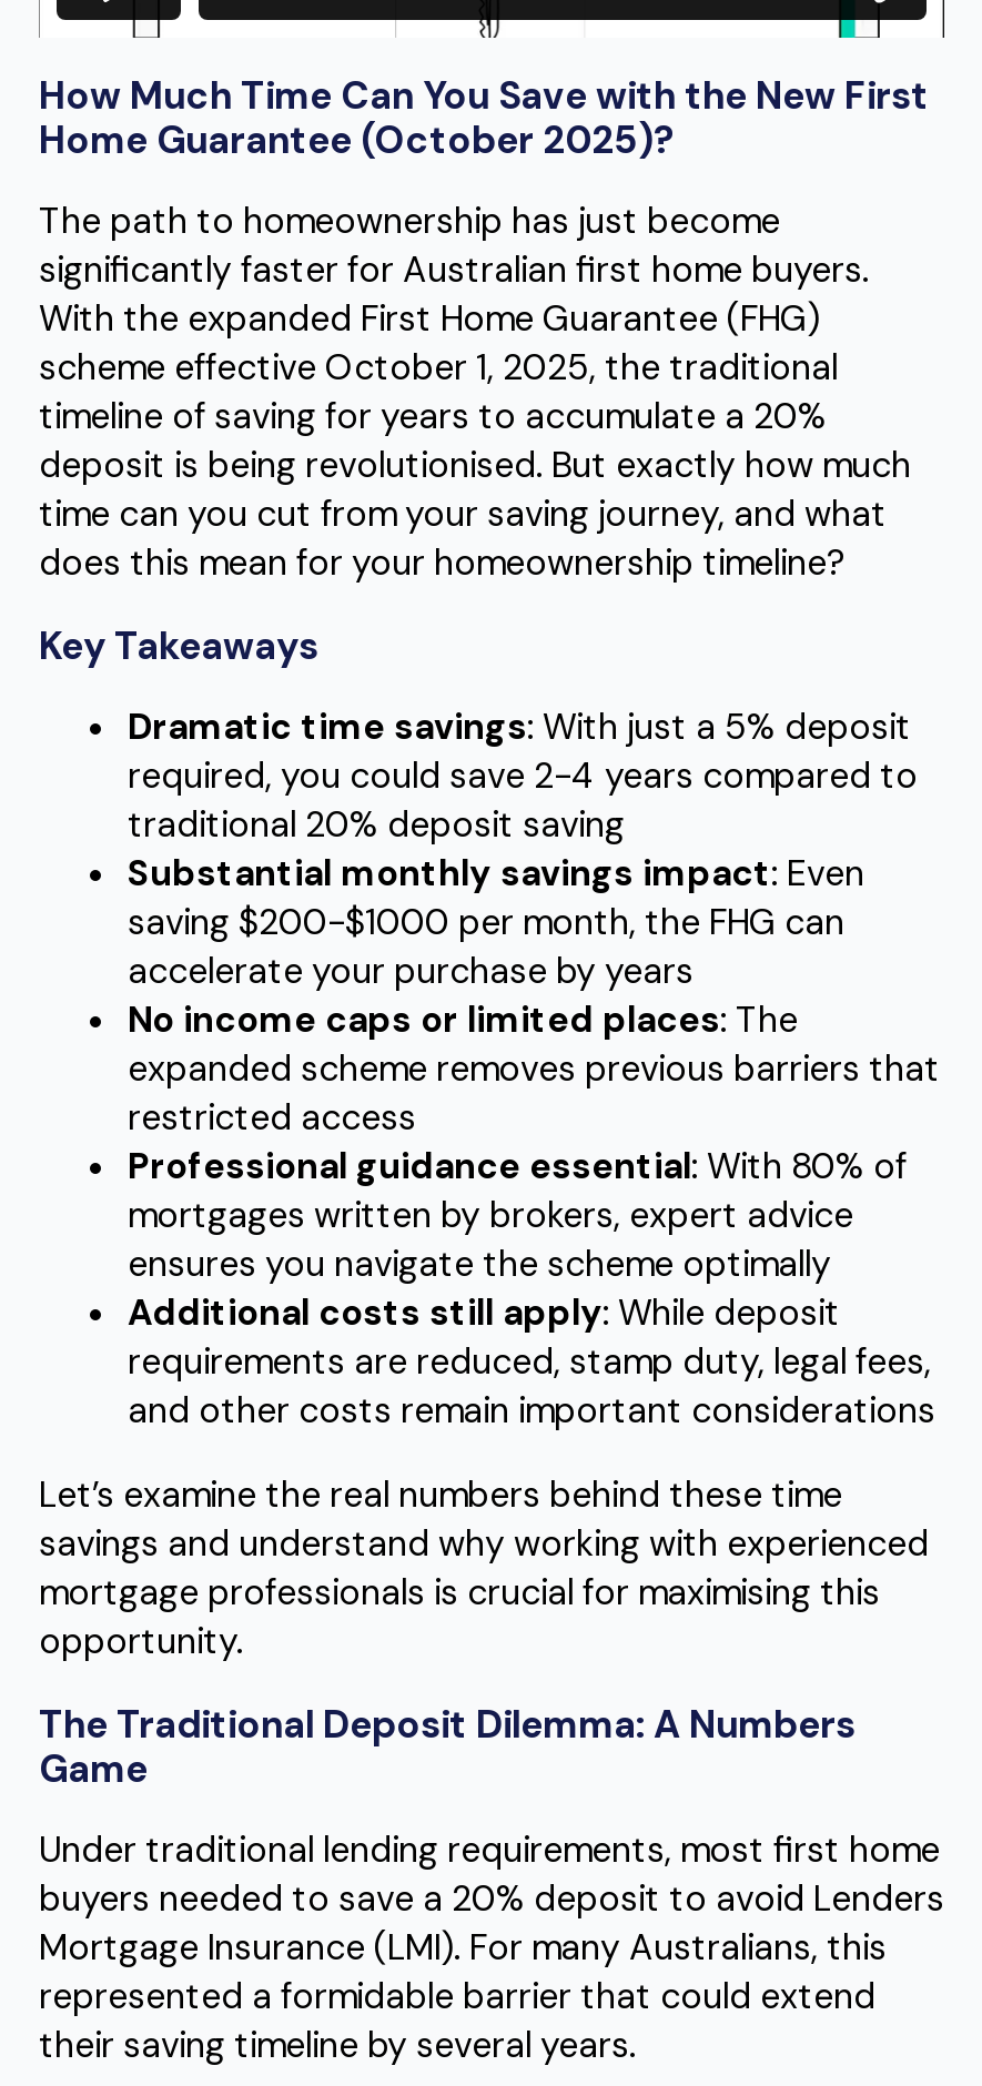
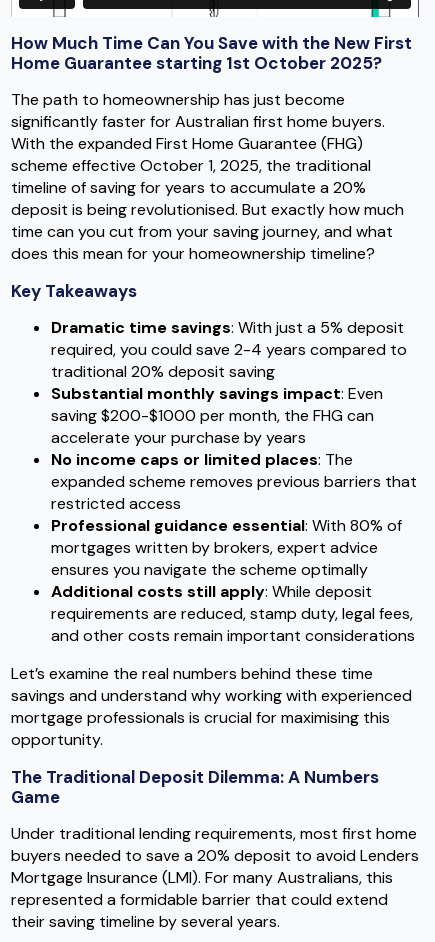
[39,115,674,164] Home Guarantee (October 2025)? -> [11,52,382,74] Home Guarantee starting 1st October 2025?

